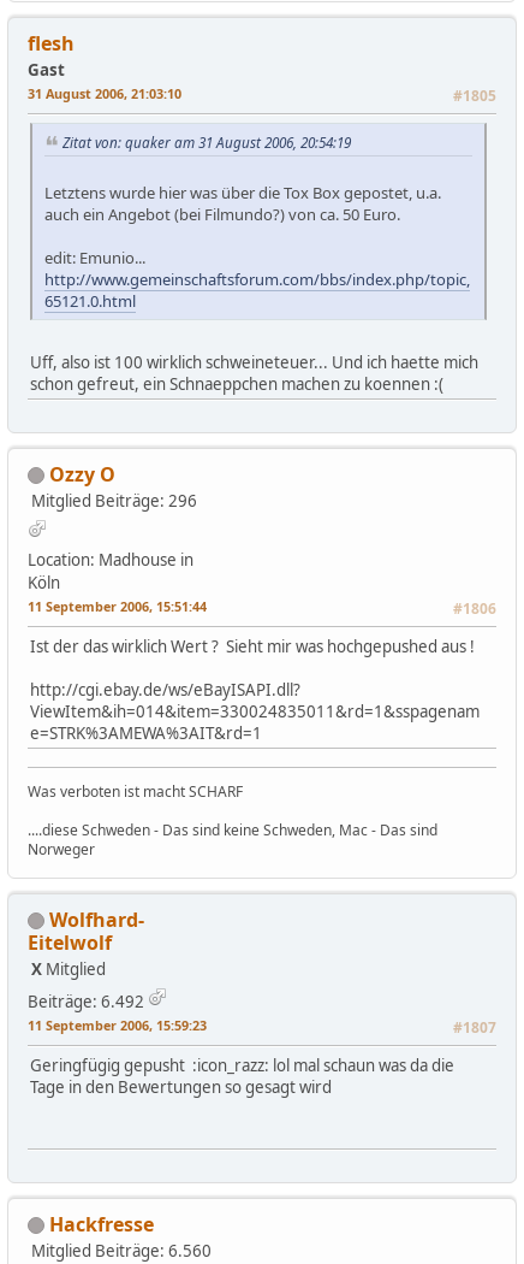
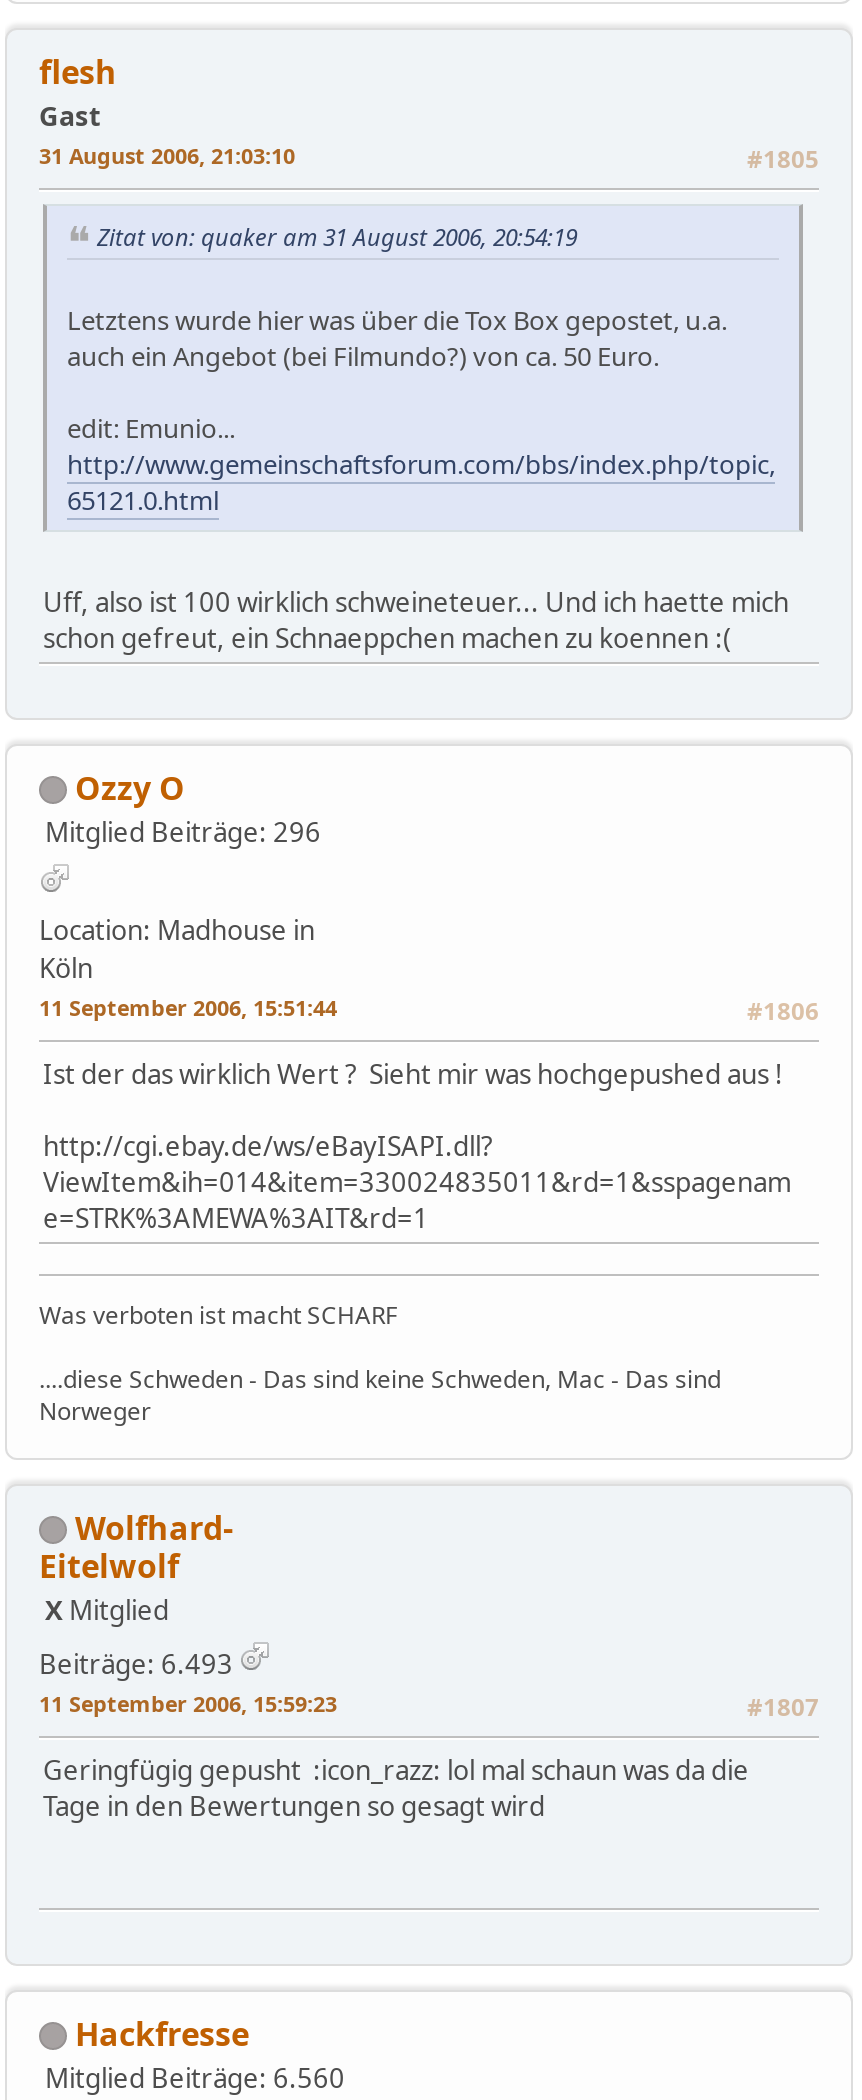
[28,990,144,1012] Beiträge: 6.492 -> [39,1645,233,1681] Beiträge: 6.493

